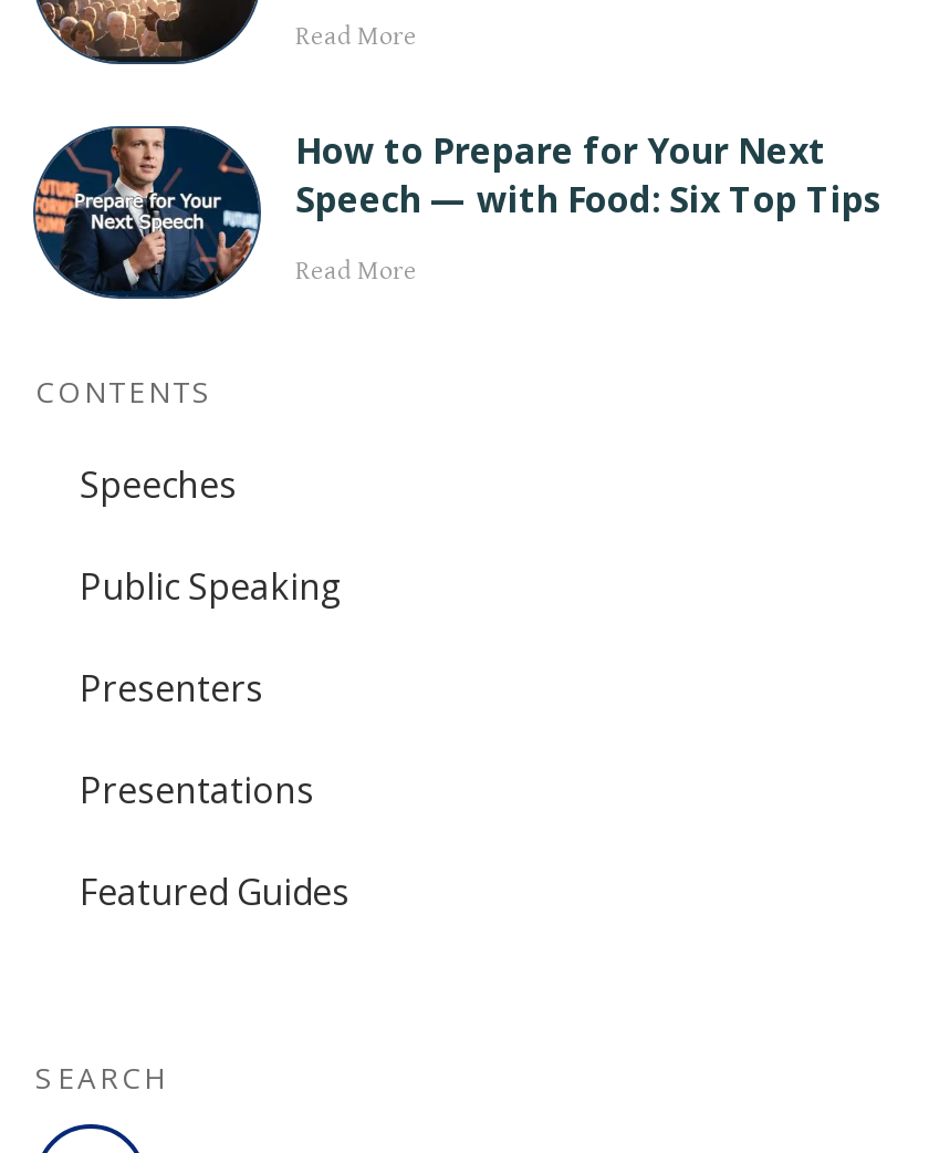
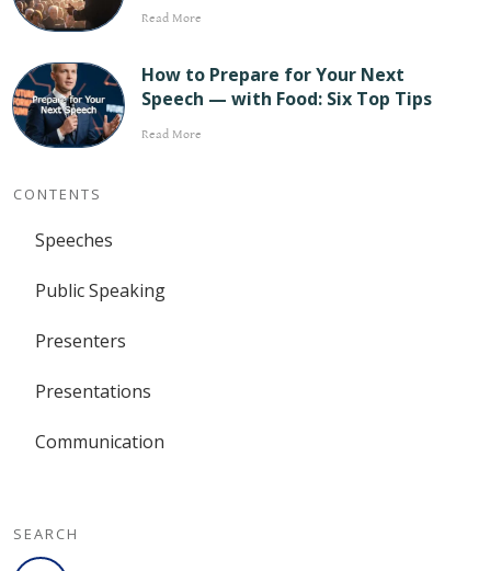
[80,869,349,917] Featured Guides -> [35,430,164,454] Communication

